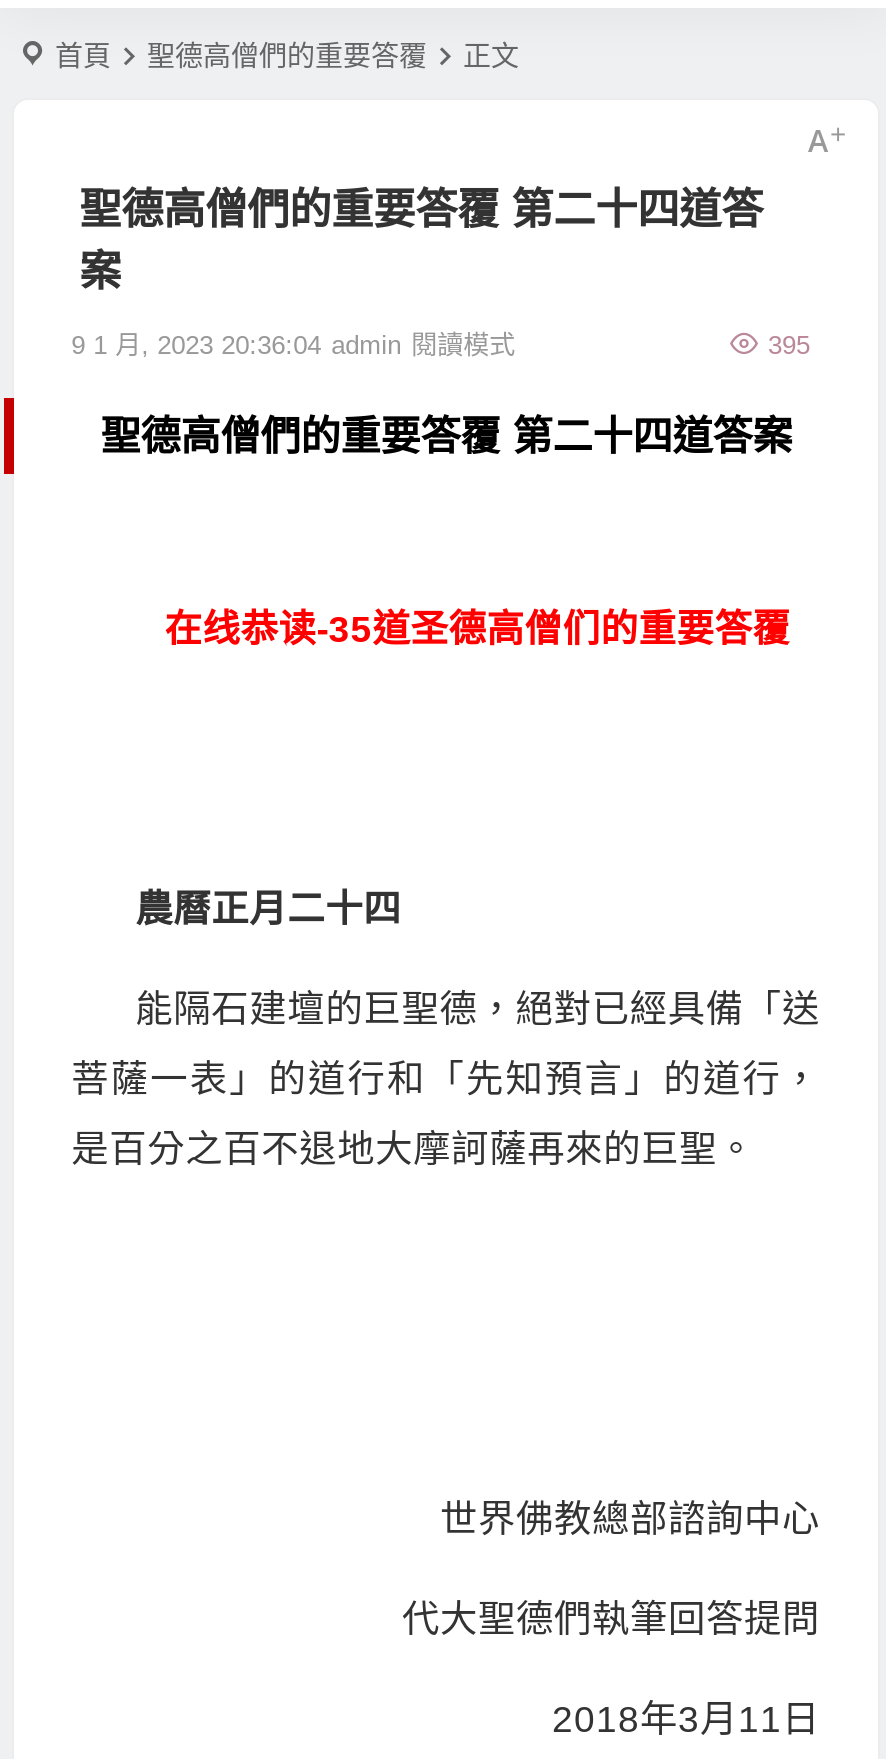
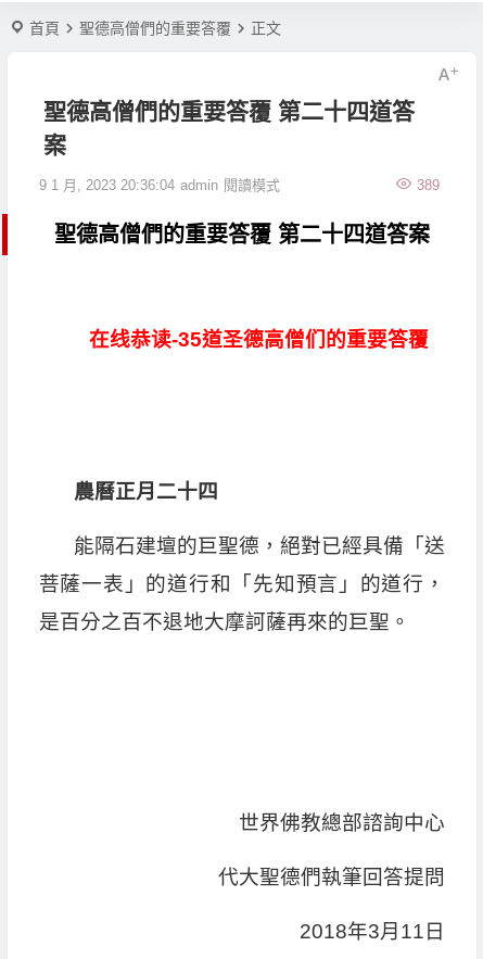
[768,330,810,360] 395 -> [417,177,440,193] 389

